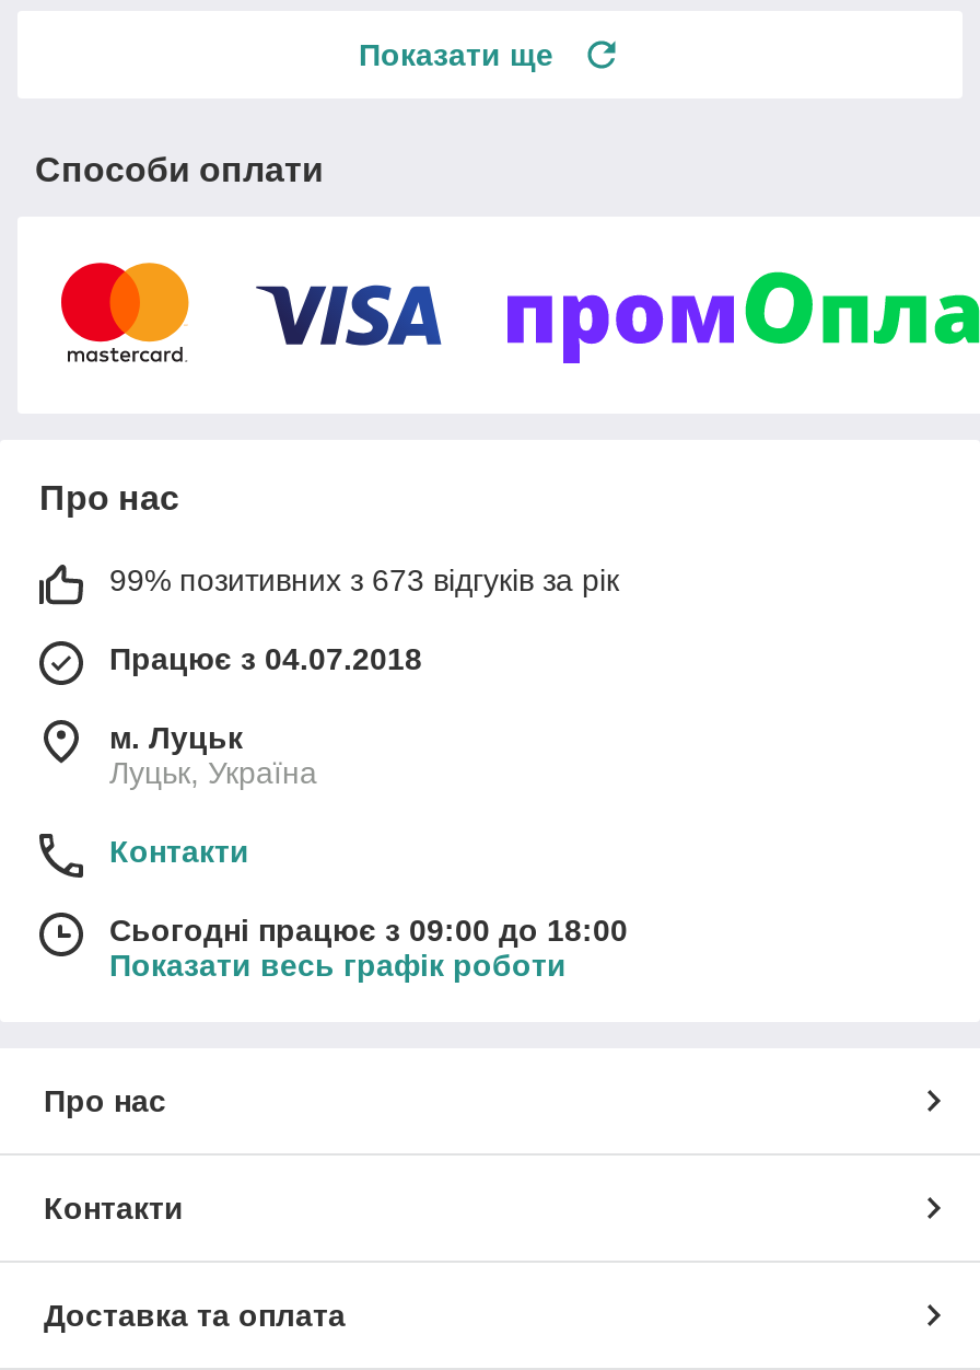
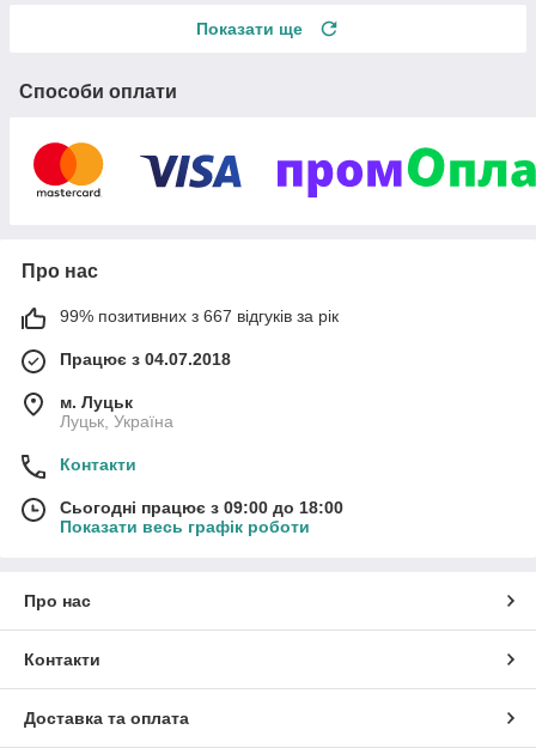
[109,563,619,598] 99% позитивних з 673 відгуків за рік -> [60,307,339,326] 99% позитивних з 667 відгуків за рік

